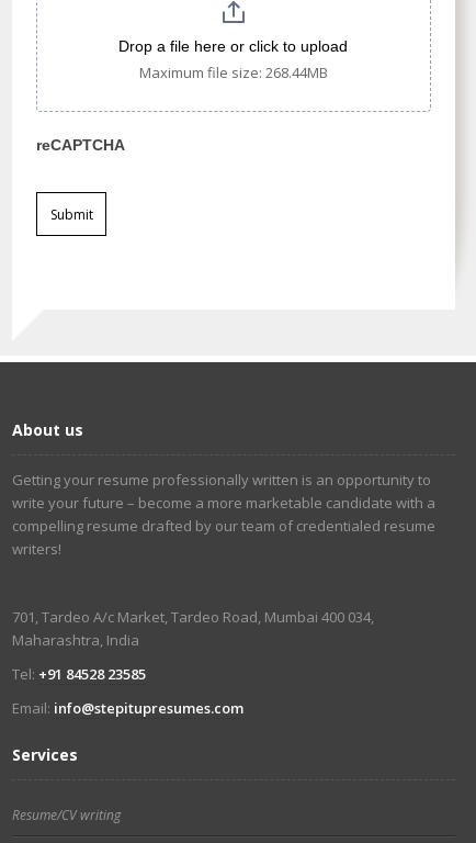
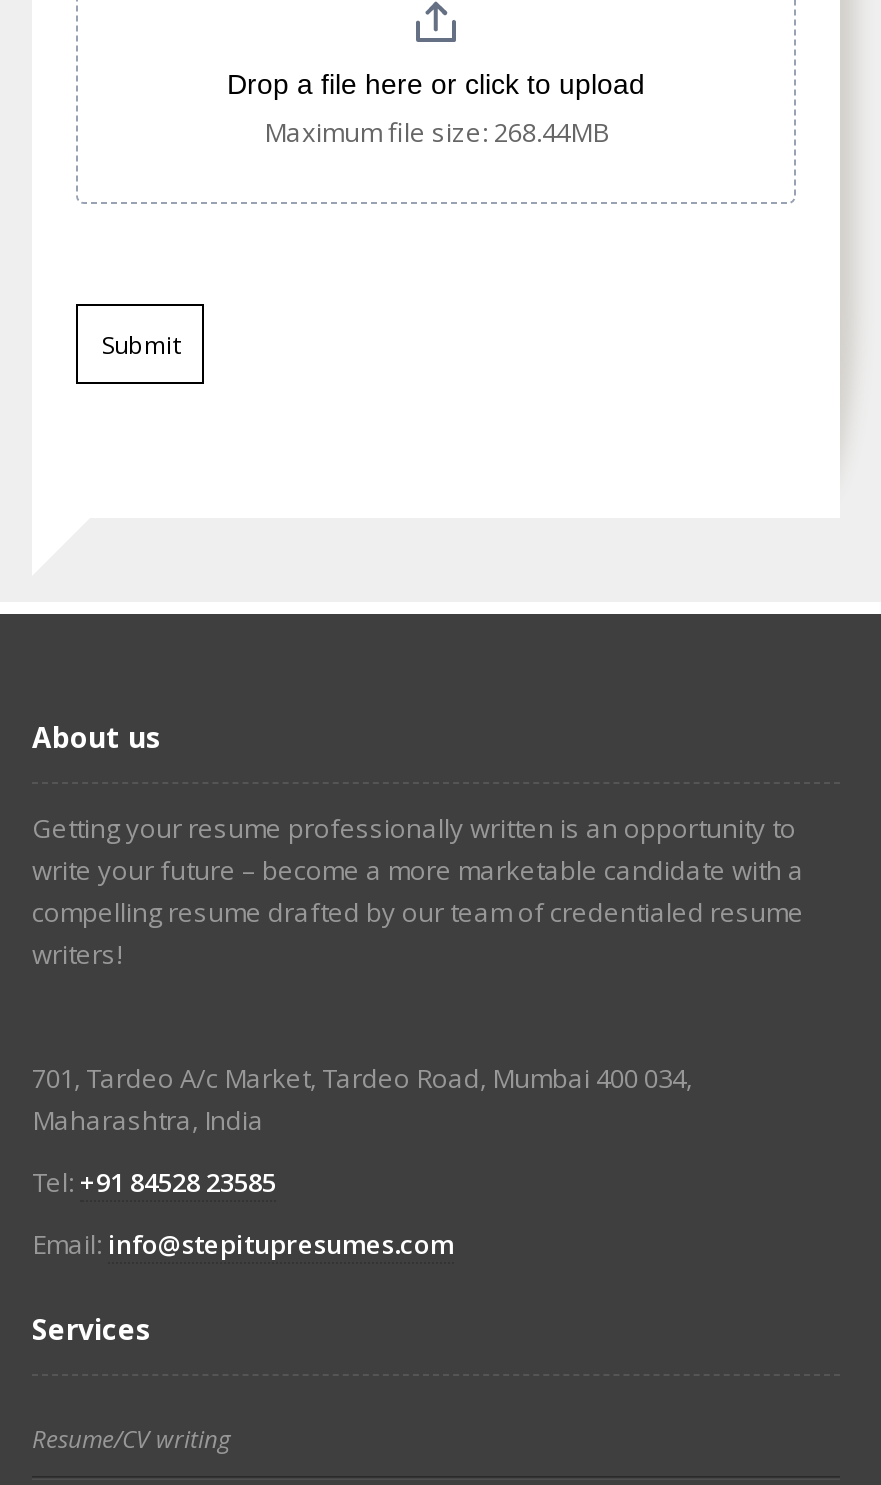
[36,136,125,154] reCAPTCHA -> none

